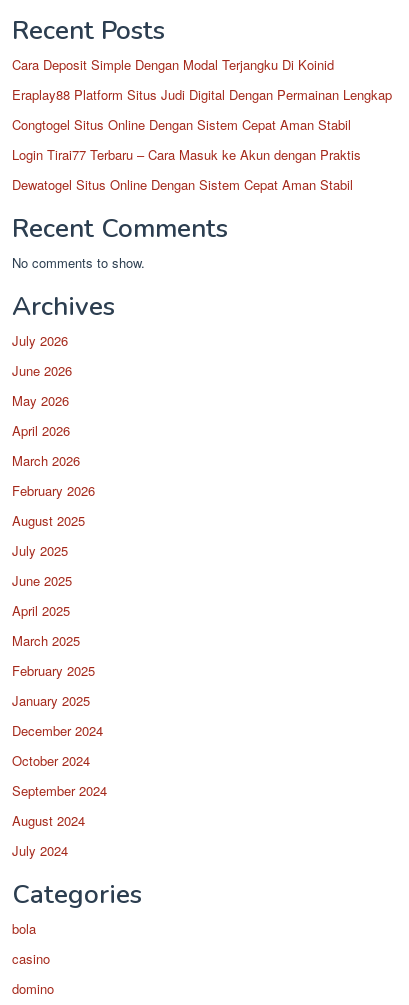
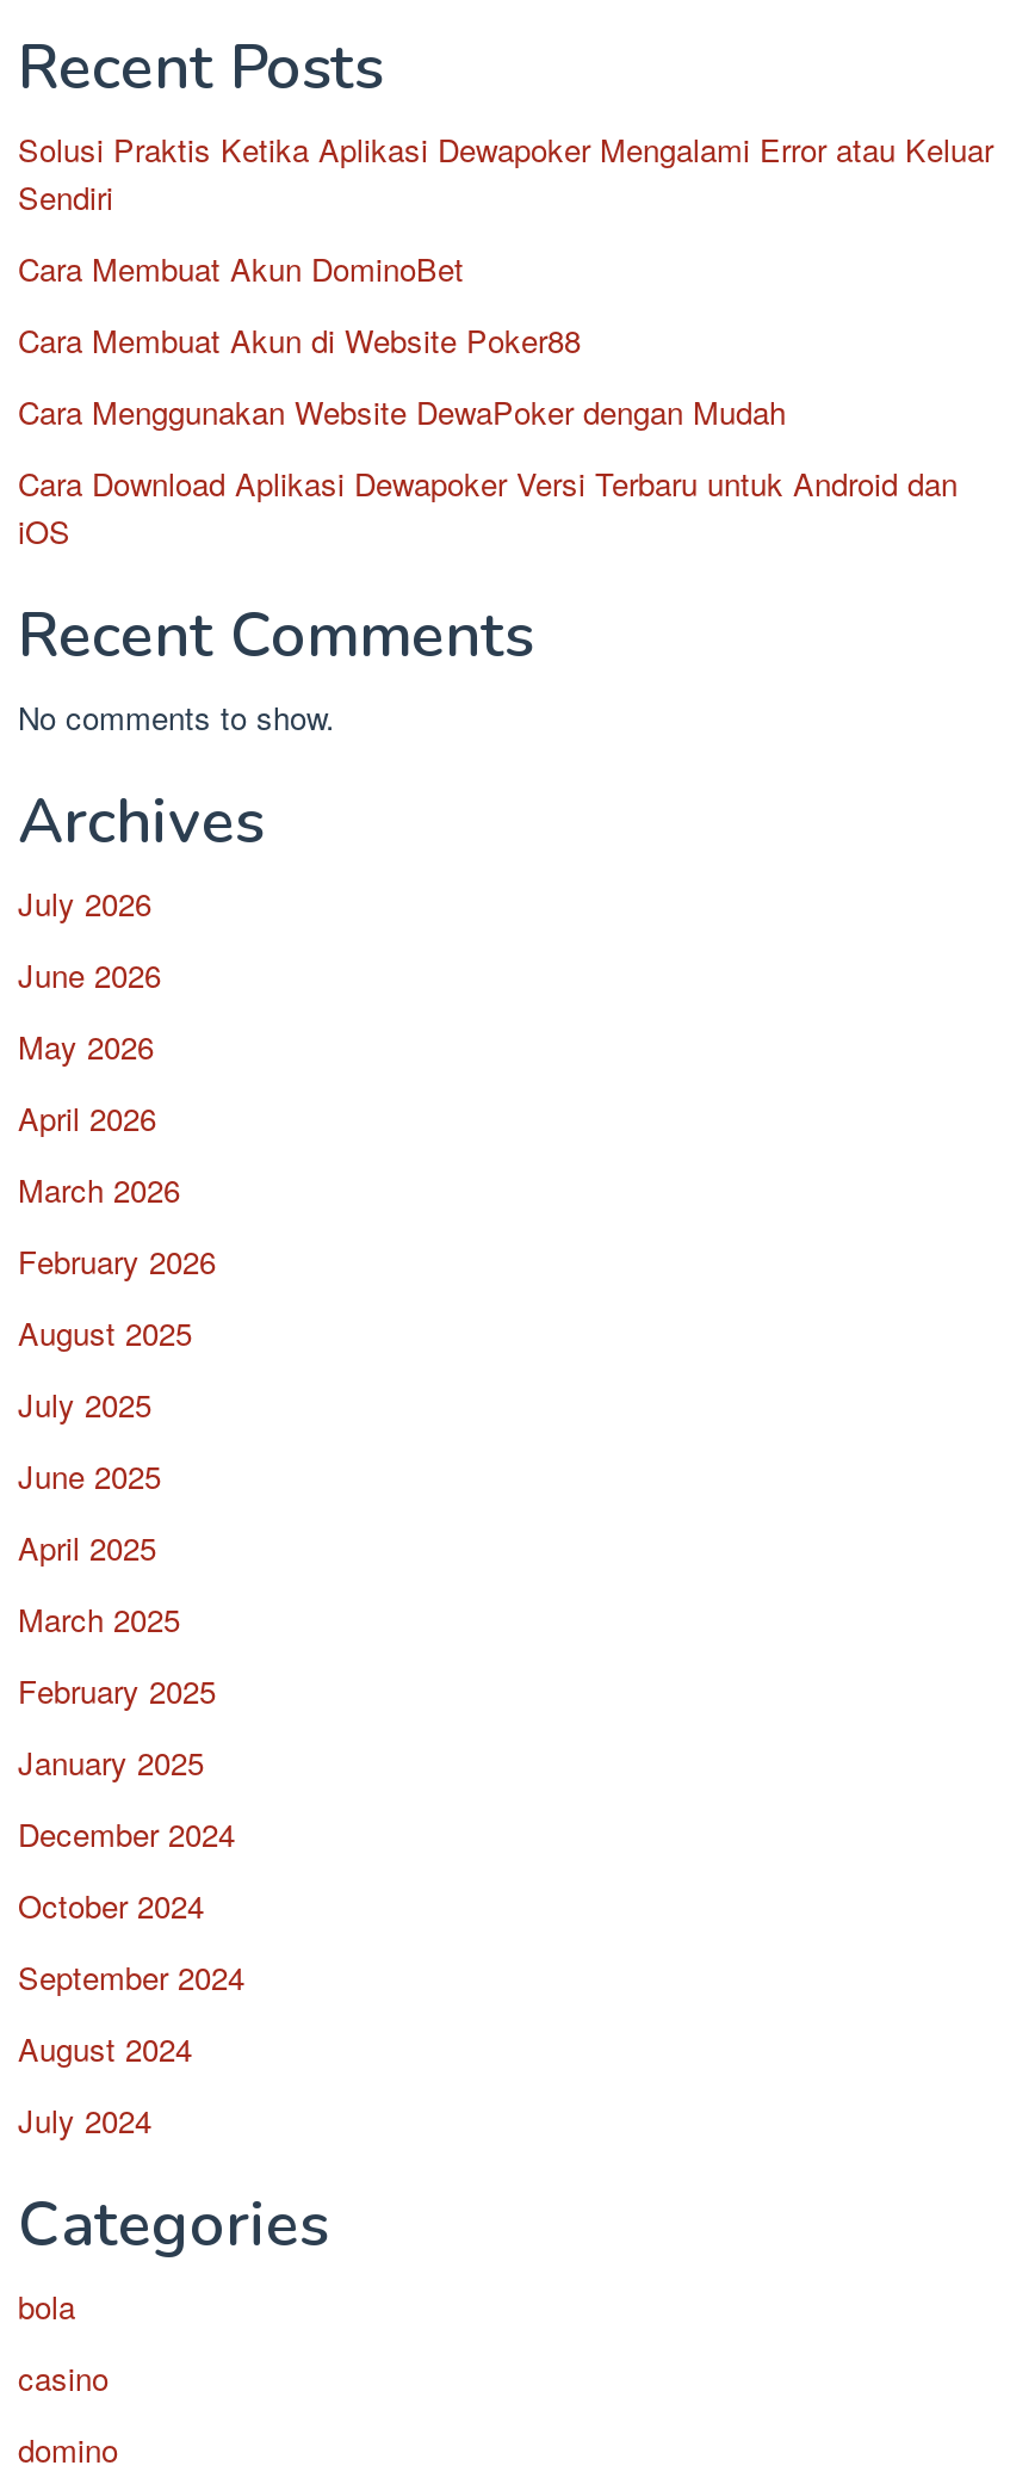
[12,54,334,73] Cara Deposit Simple Dengan Modal Terjangku Di Koinid -> [18,125,993,218] Solusi Praktis Ketika Aplikasi Dewapoker Mengalami Error atau Keluar | Sendiri
[12,84,392,103] Eraplay88 Platform Situs Judi Digital Dengan Permainan Lengkap -> [18,245,464,290] Cara Membuat Akun DominoBet
[12,114,351,133] Congtogel Situs Online Dengan Sistem Cepat Aman Stabil -> [18,316,581,362] Cara Membuat Akun di Website Poker88
[12,144,361,163] Login Tirai77 Terbaru – Cara Masuk ke Akun dengan Praktis -> [18,388,786,433] Cara Menggunakan Website DewaPoker dengan Mudah
[12,174,353,193] Dewatogel Situs Online Dengan Sistem Cepat Aman Stabil -> [18,459,958,552] Cara Download Aplikasi Dewapoker Versi Terbaru untuk Android dan | iOS

